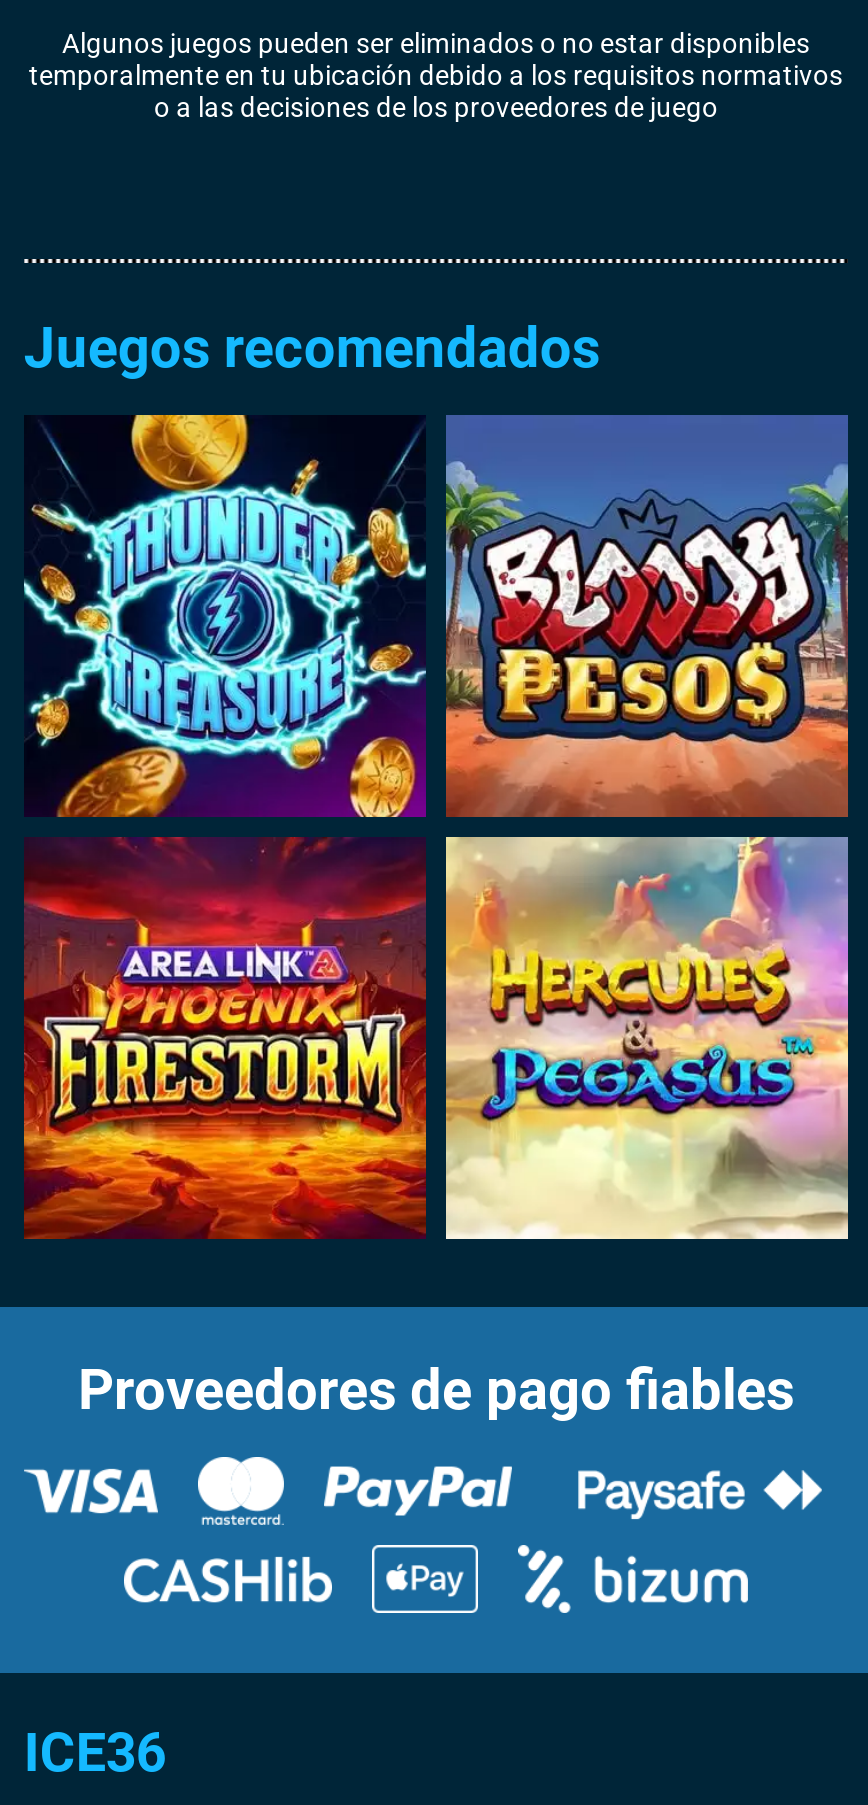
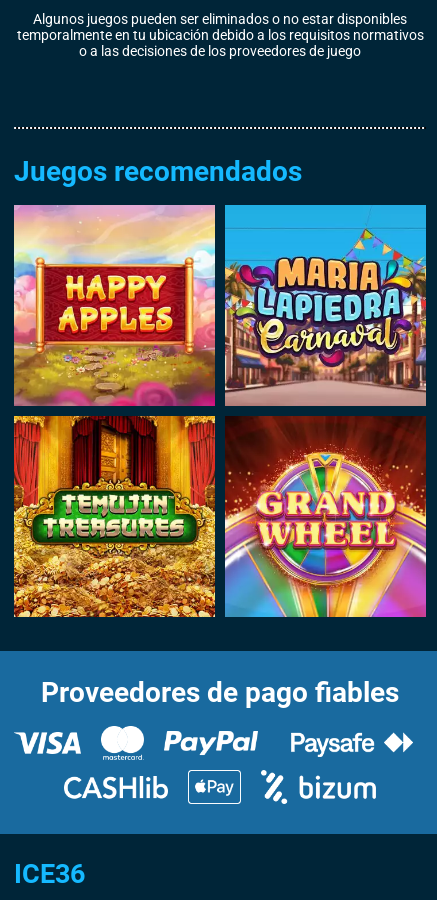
[22,413,426,819] [image] -> [13,204,216,407] [image]
[444,415,850,817] [image] -> [224,205,427,406] [image]
[22,837,428,1241] [image] -> [13,415,216,618] [image]
[444,835,850,1241] [image] -> [224,416,427,618] [image]

